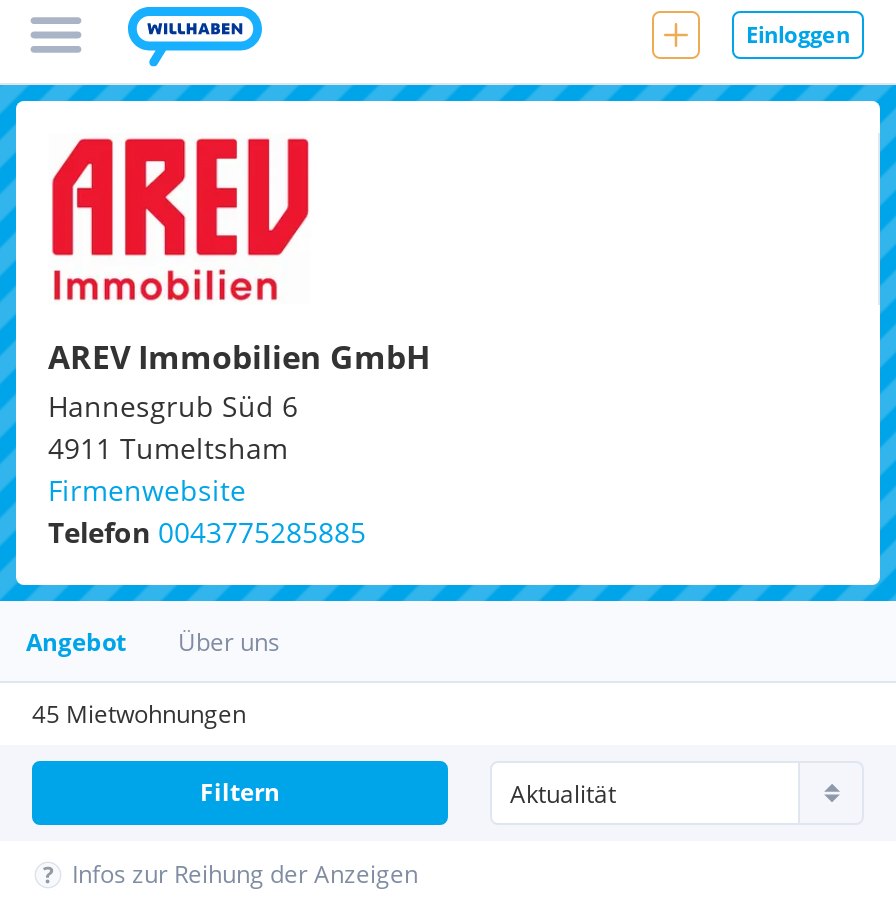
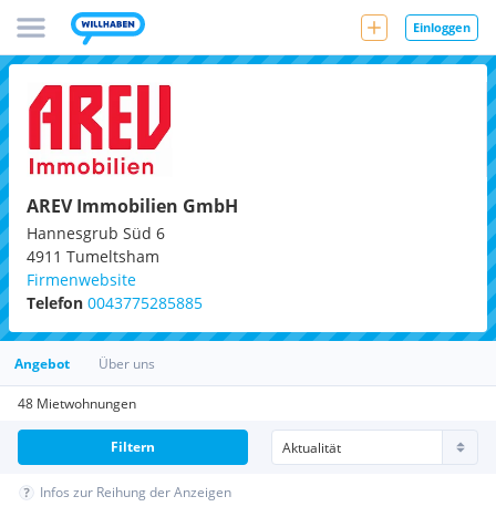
[32,697,246,731] 45 Mietwohnungen -> [18,394,136,413] 48 Mietwohnungen

